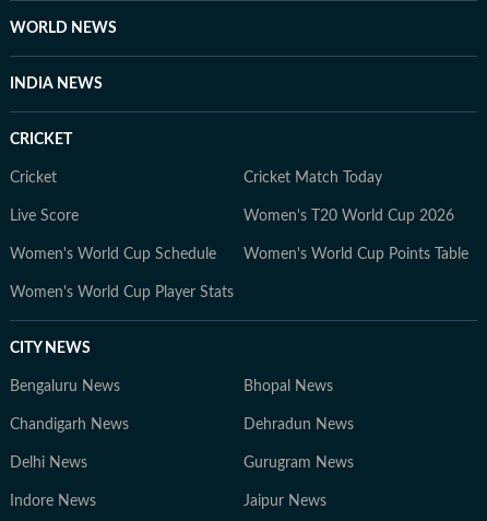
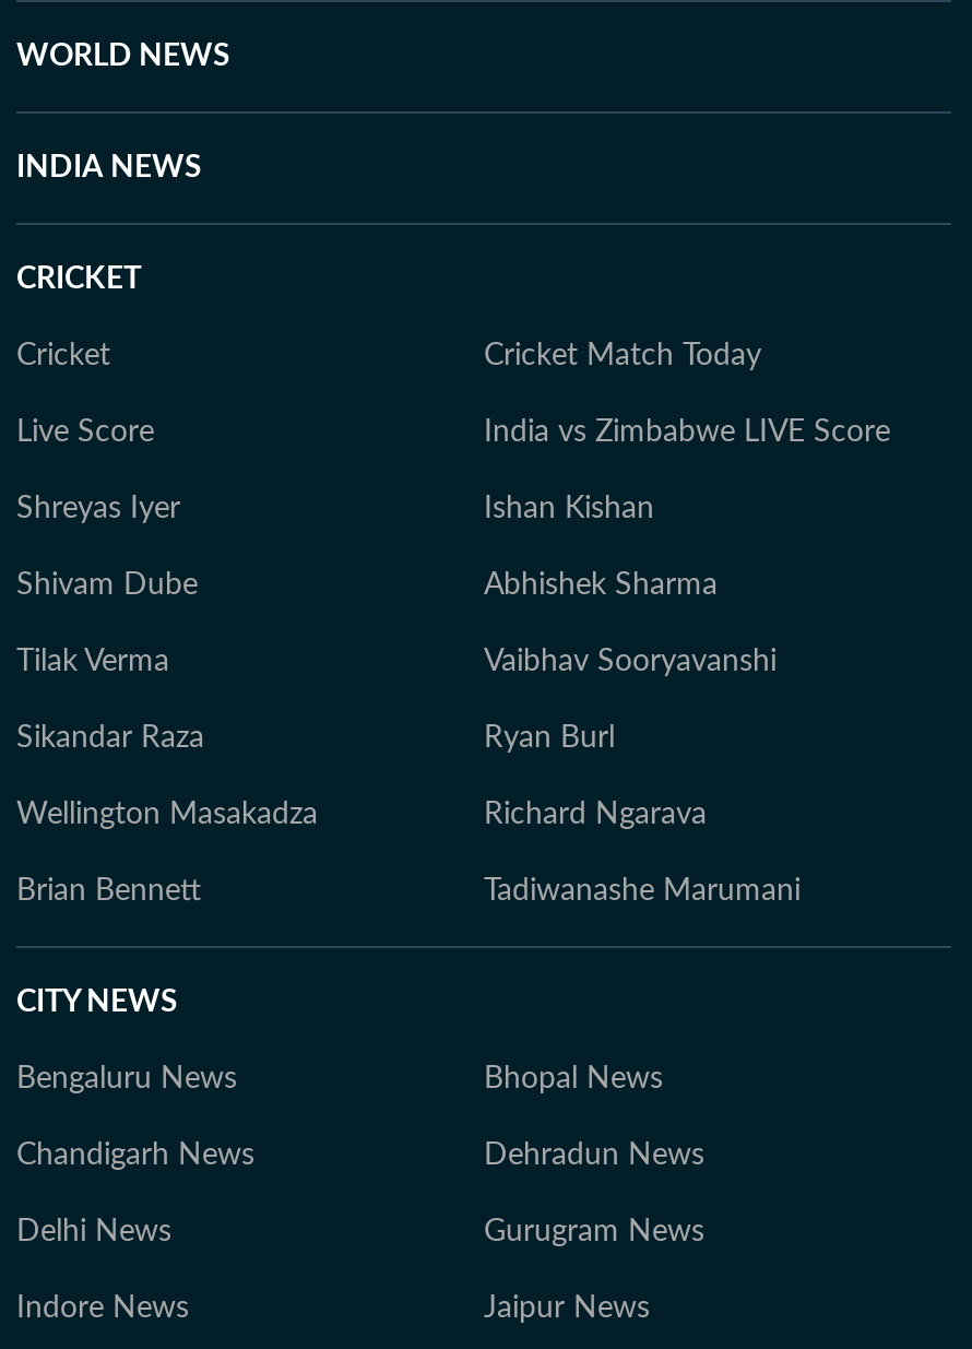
[10,209,468,301] Women's T20 World Cup 2026 | Women's World Cup Schedule | Women's World Cup Points Table | Women's World Cup Player Stats -> [16,418,890,907] India vs Zimbabwe LIVE Score | Shreyas Iyer | Ishan Kishan | Shivam Dube | Abhishek Sharma | Tilak Verma | Vaibhav Sooryavanshi | Sikandar Raza | Ryan Burl | Wellington Masakadza | Richard Ngarava | Brian Bennett | Tadiwanashe Marumani

